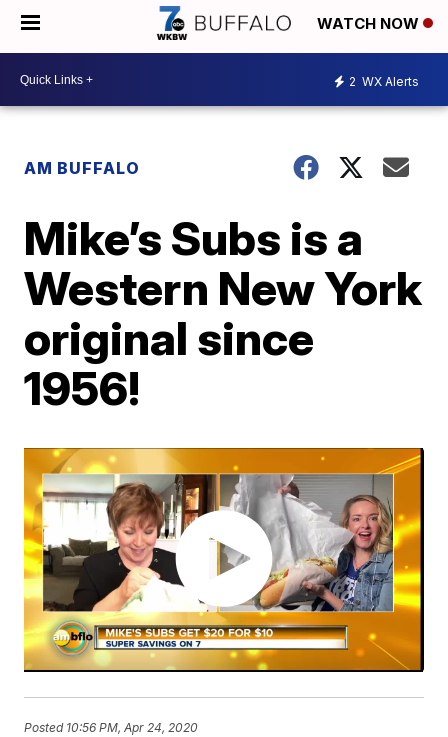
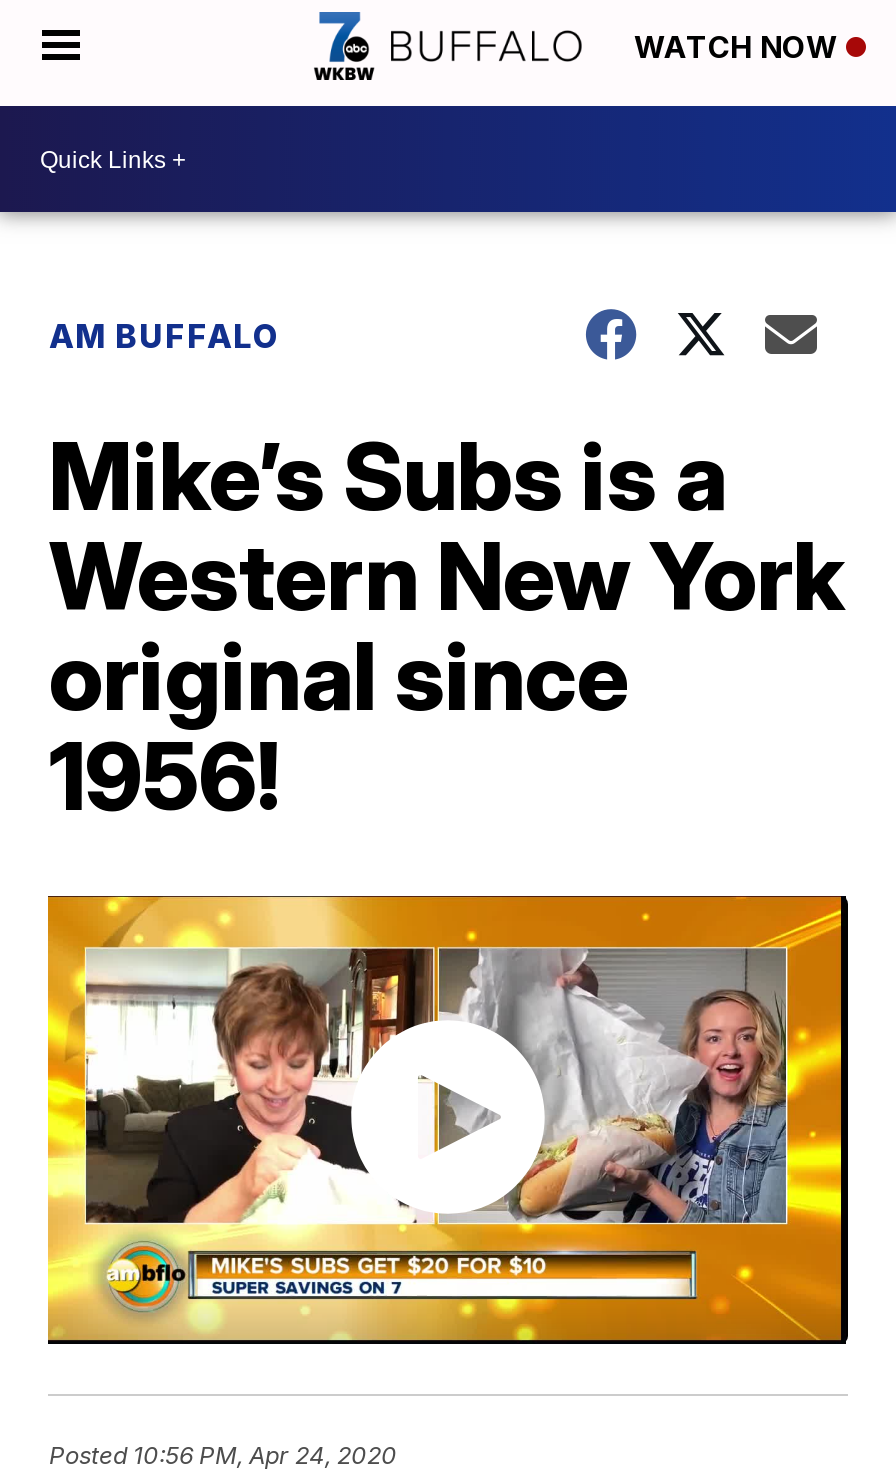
[349,73,419,88] 2 WX Alerts -> none

